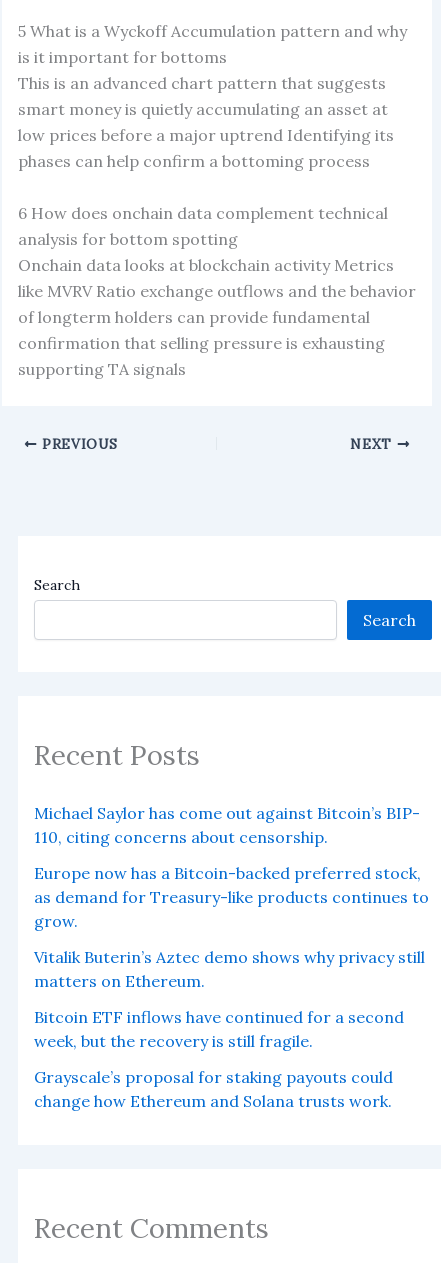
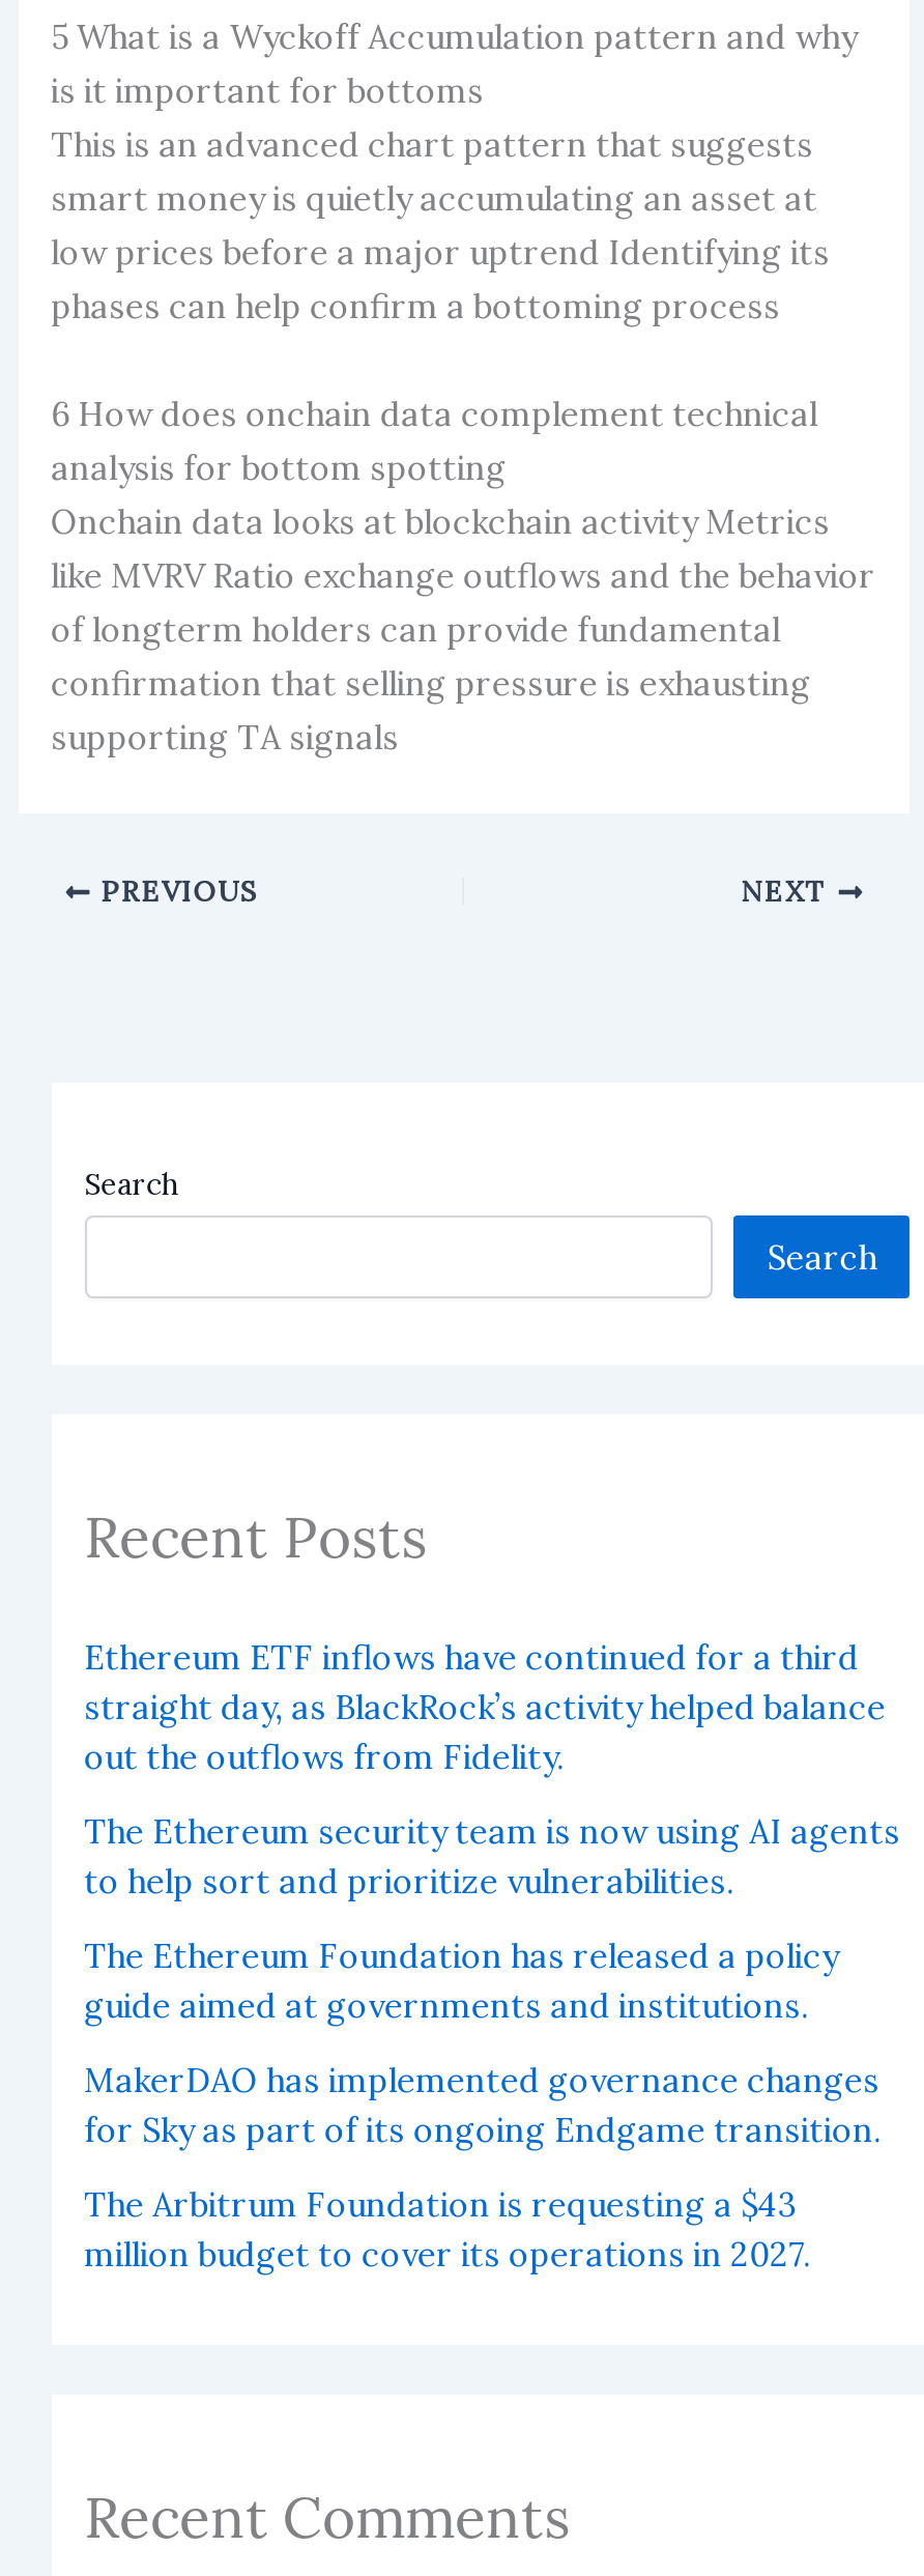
[34,803,420,847] Michael Saylor has come out against Bitcoin’s BIP- | 110, citing concerns about censorship. -> [84,1636,886,1777] Ethereum ETF inflows have continued for a third | straight day, as BlackRock’s activity helped balance | out the outflows from Fidelity.
[34,863,429,931] Europe now has a Bitcoin-backed preferred stock, | as demand for Treasury-like products continues to | grow. -> [84,1810,900,1902] The Ethereum security team is now using AI agents | to help sort and prioritize vulnerabilities.
[34,947,425,991] Vitalik Buterin’s Aztec demo shows why privacy still | matters on Ethereum. -> [84,1935,838,2026] The Ethereum Foundation has released a policy | guide aimed at governments and institutions.
[34,1007,404,1051] Bitcoin ETF inflows have continued for a second | week, but the recovery is still fragile. -> [84,2059,882,2150] MakerDAO has implemented governance changes | for Sky as part of its ongoing Endgame transition.
[34,1067,393,1111] Grayscale’s proposal for staking payouts could | change how Ethereum and Solana trusts work. -> [84,2183,811,2275] The Arbitrum Foundation is requesting a $43 | million budget to cover its operations in 2027.

